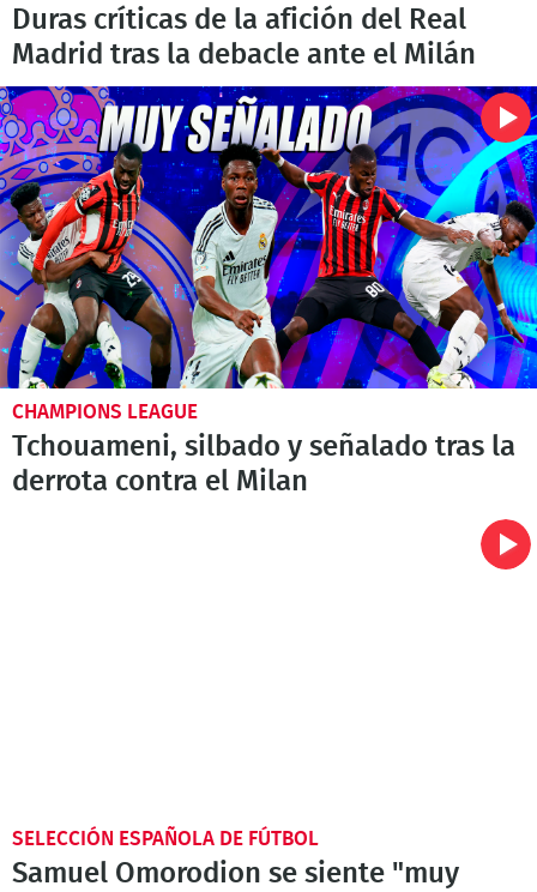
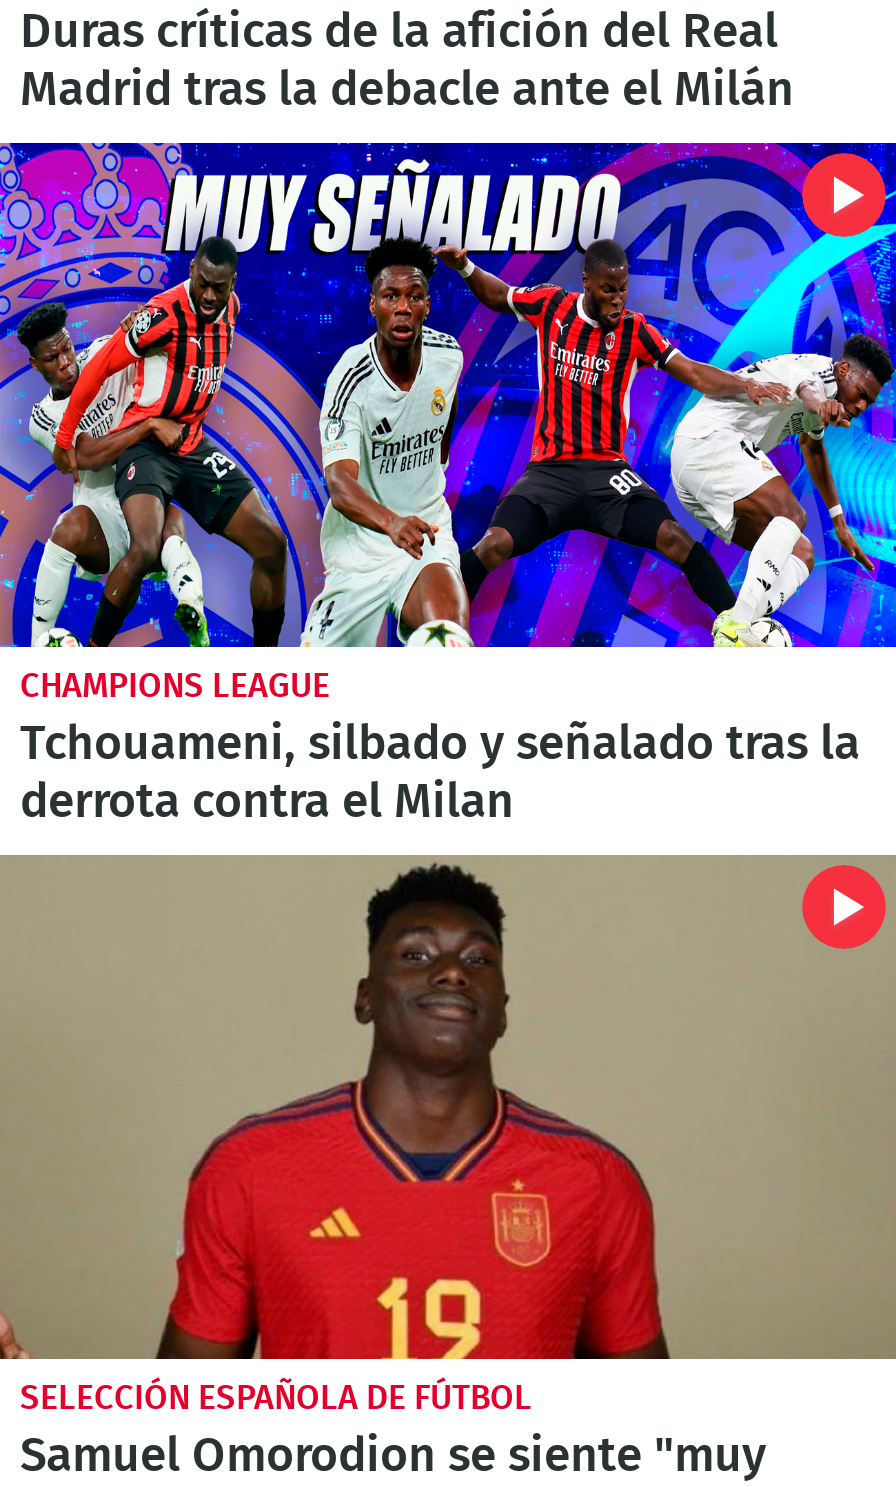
none -> [6,853,890,1361] [image]

